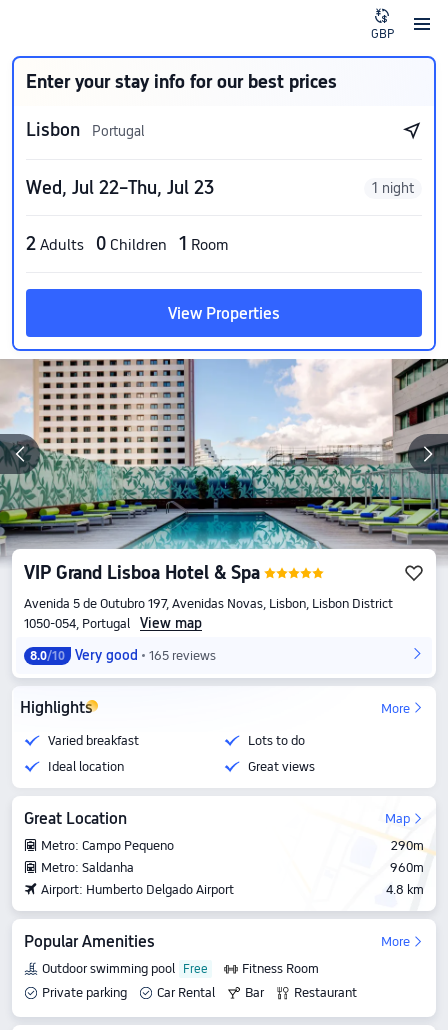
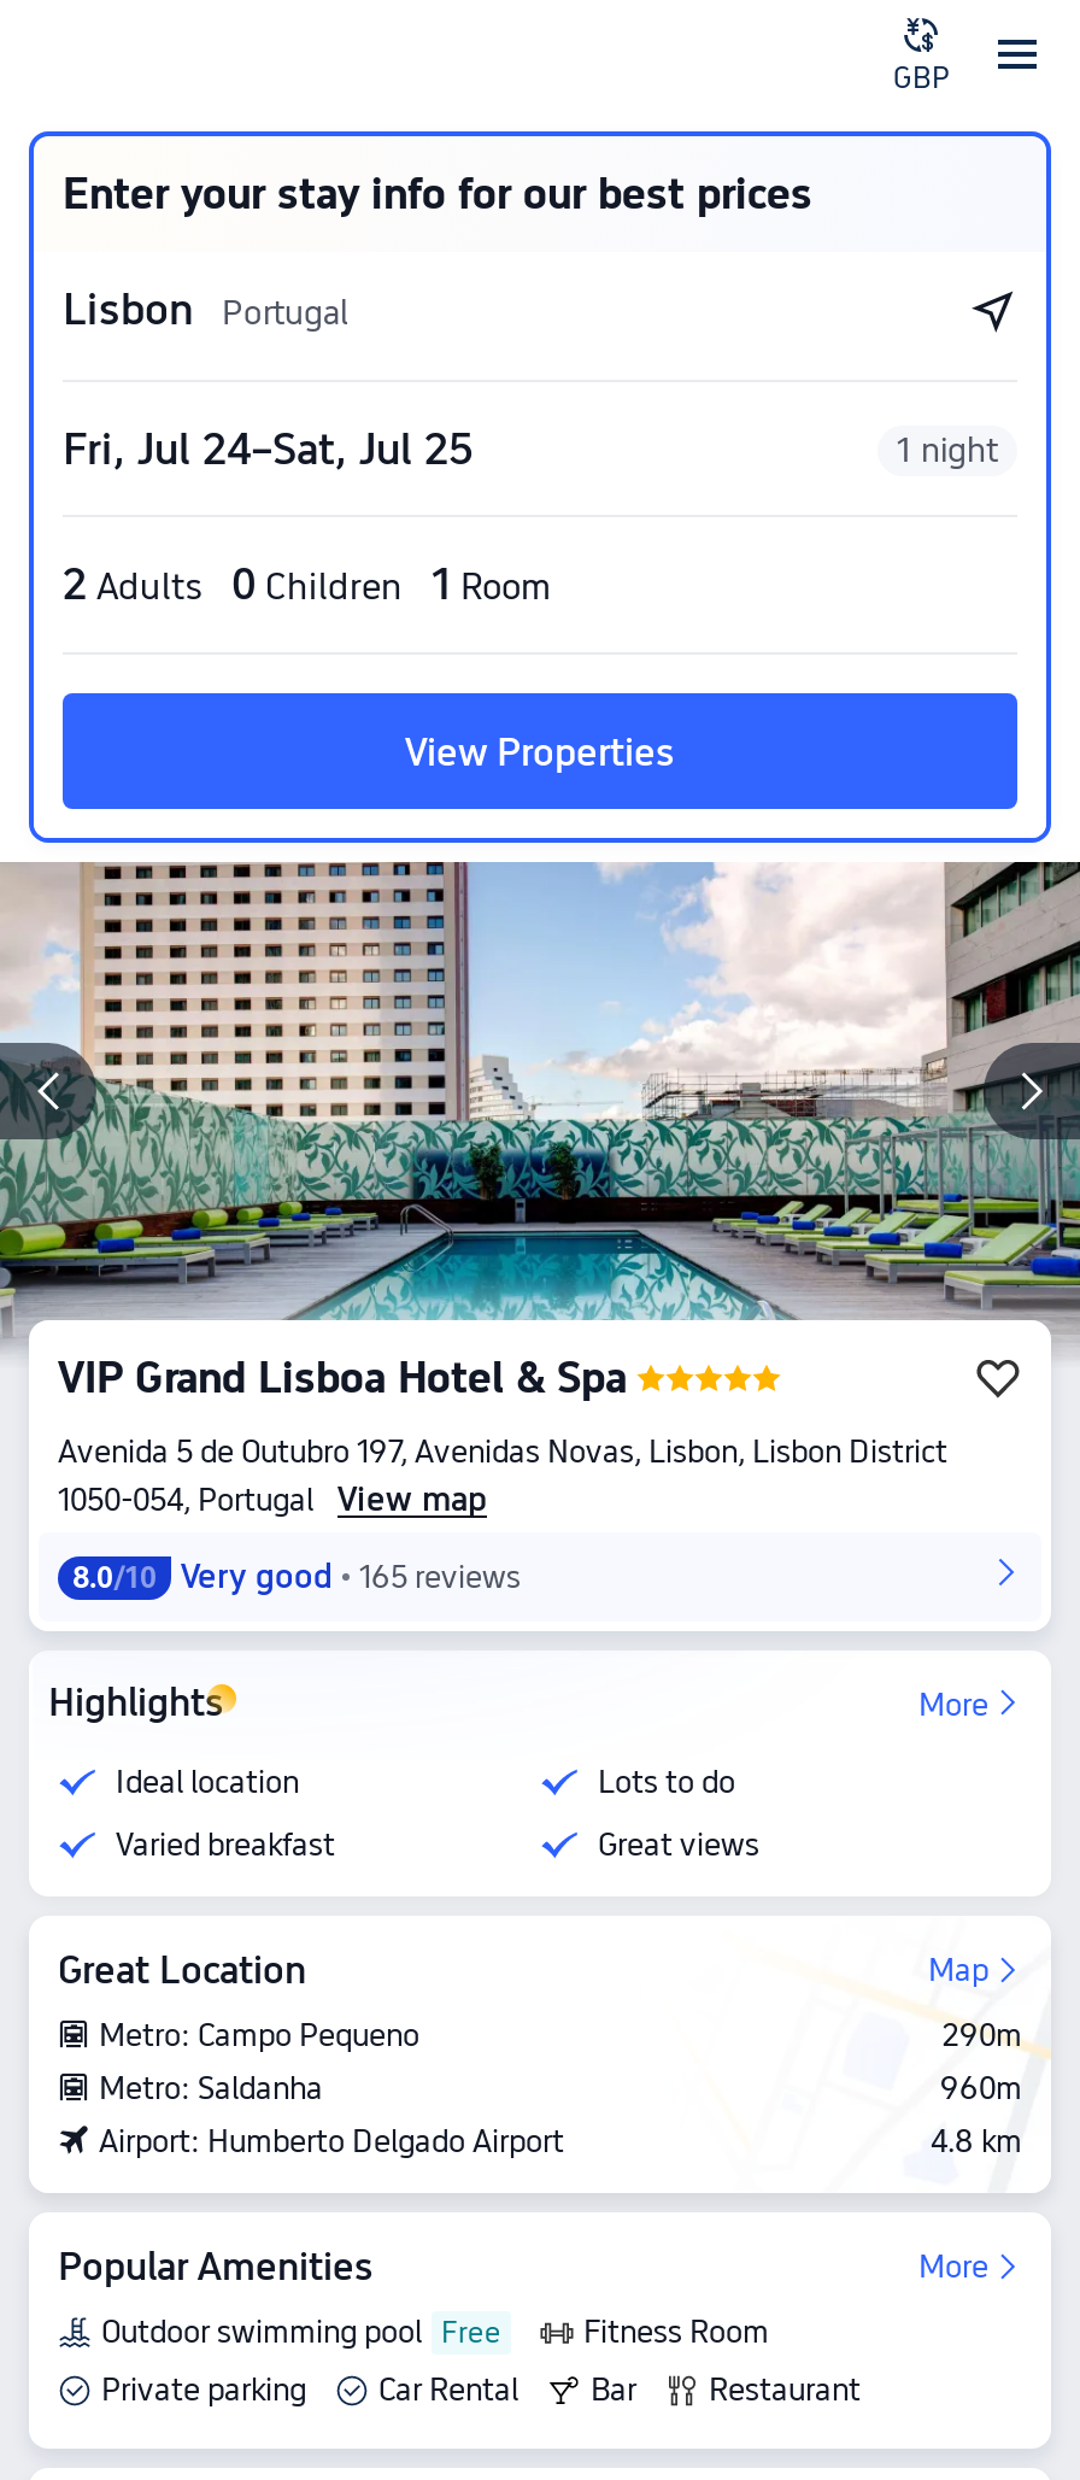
[26,177,214,198] Wed, Jul 22–Thu, Jul 23 -> [63,423,472,474] Fri, Jul 24–Sat, Jul 25
moved [48,733,139,748] -> [116,1827,335,1863]: Varied breakfast
moved [48,759,124,774] -> [116,1764,299,1800]: Ideal location

